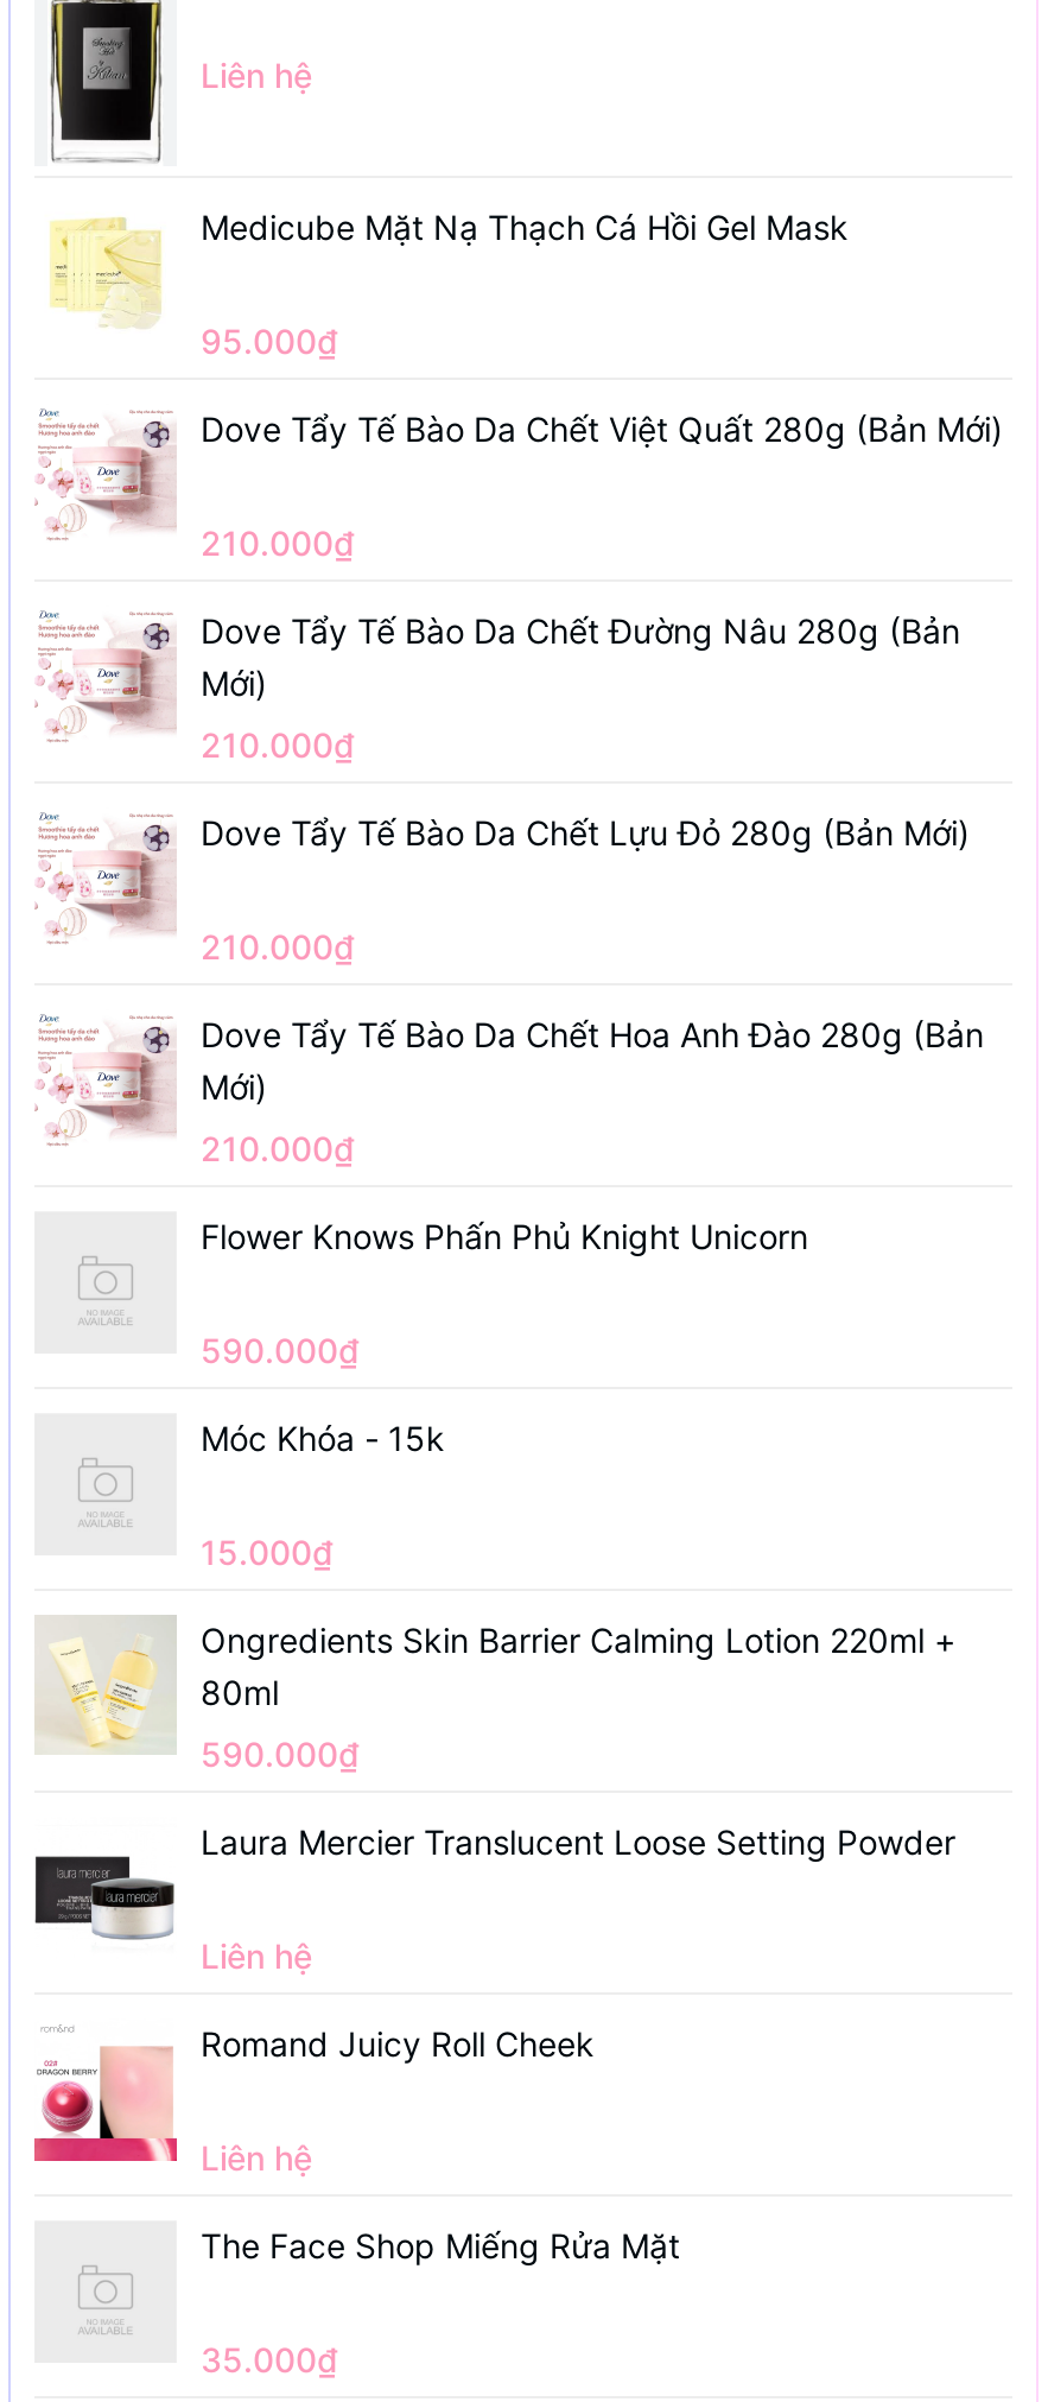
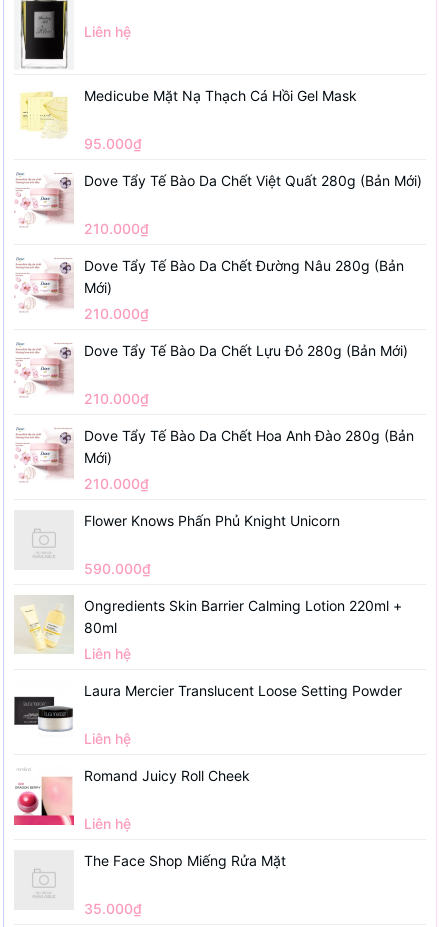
[201,1417,445,1572] Móc Khóa - 15k | 15.000₫ -> none
[201,1733,360,1774] 590.000₫ -> [84,645,131,662] Liên hệ

